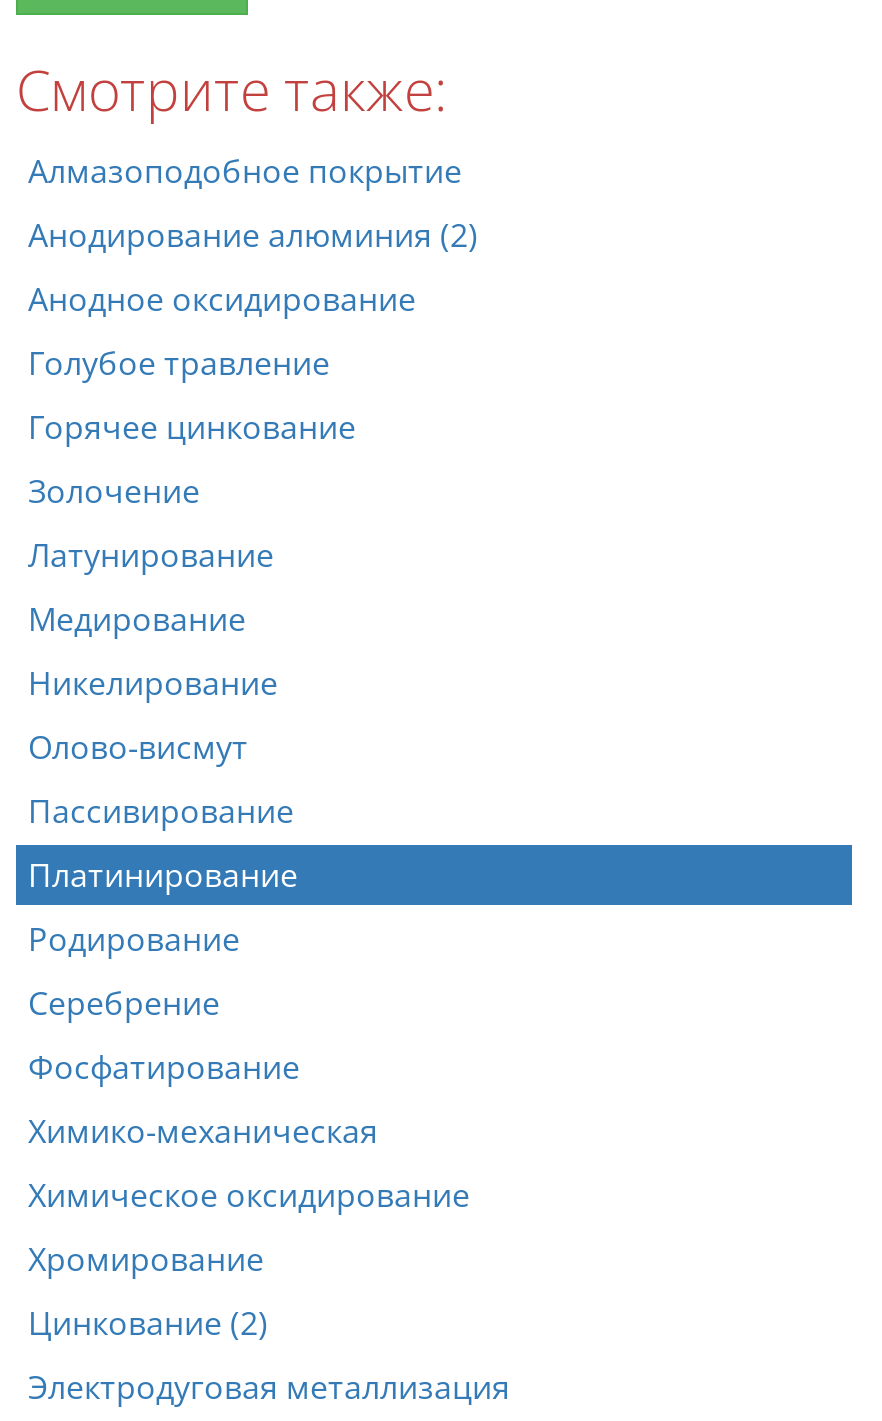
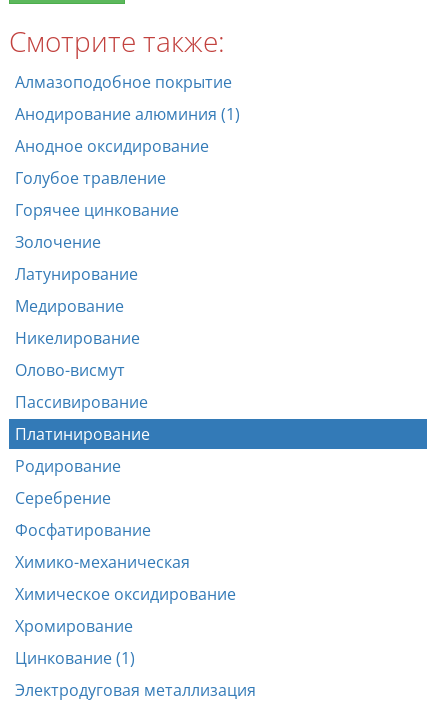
[28,212,478,256] Анодирование алюминия (2) -> [15,103,240,125] Анодирование алюминия (1)
[28,1300,268,1344] Цинкование (2) -> [15,647,135,669] Цинкование (1)

